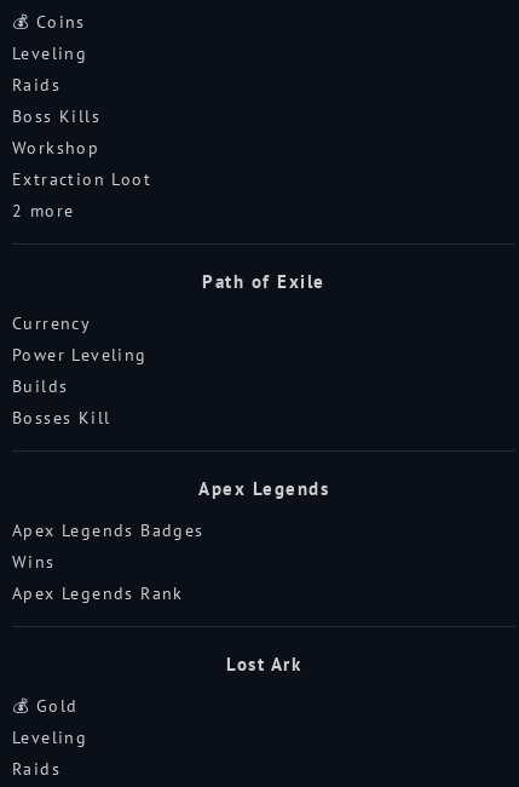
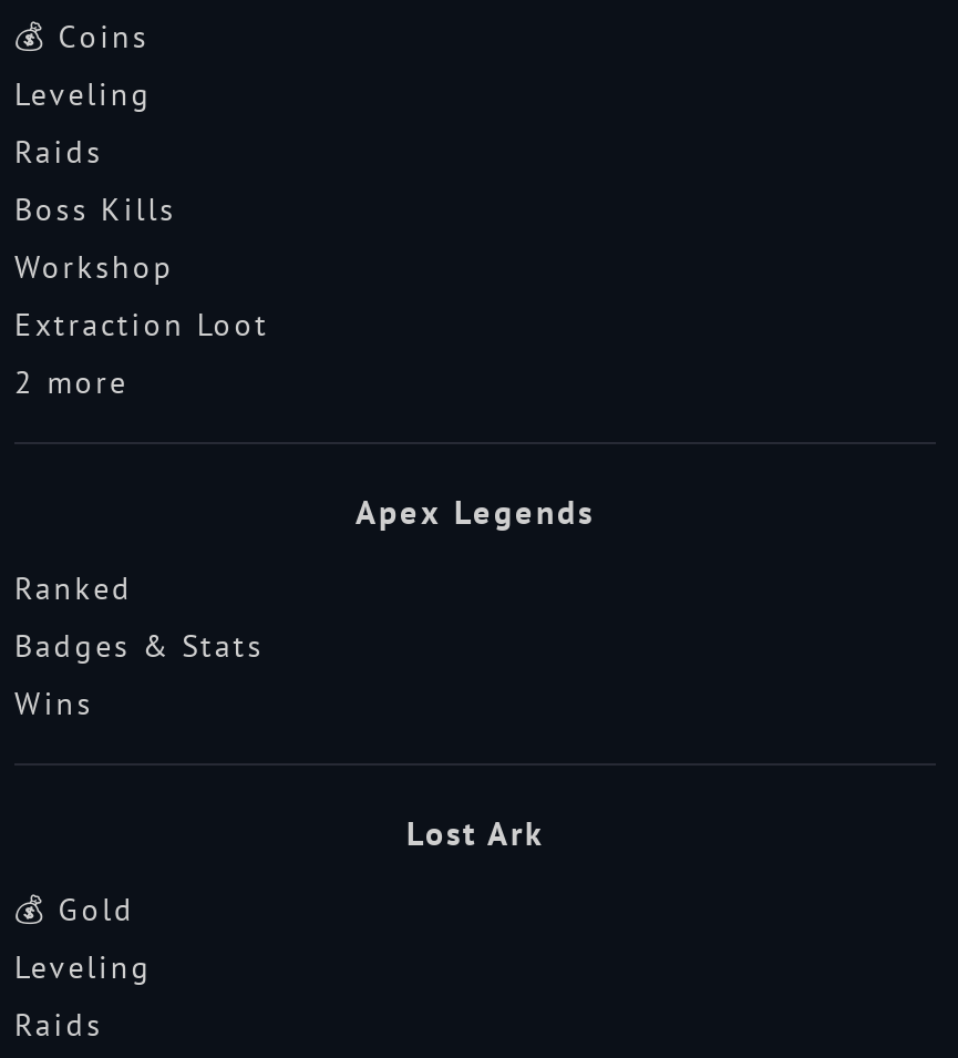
[12,270,325,429] Path of Exile | Currency | Power Leveling | Builds | Bosses Kill -> none
[12,520,204,541] Apex Legends Badges -> [14,569,264,666] Ranked | Badges & Stats
[12,583,184,604] Apex Legends Rank -> none

